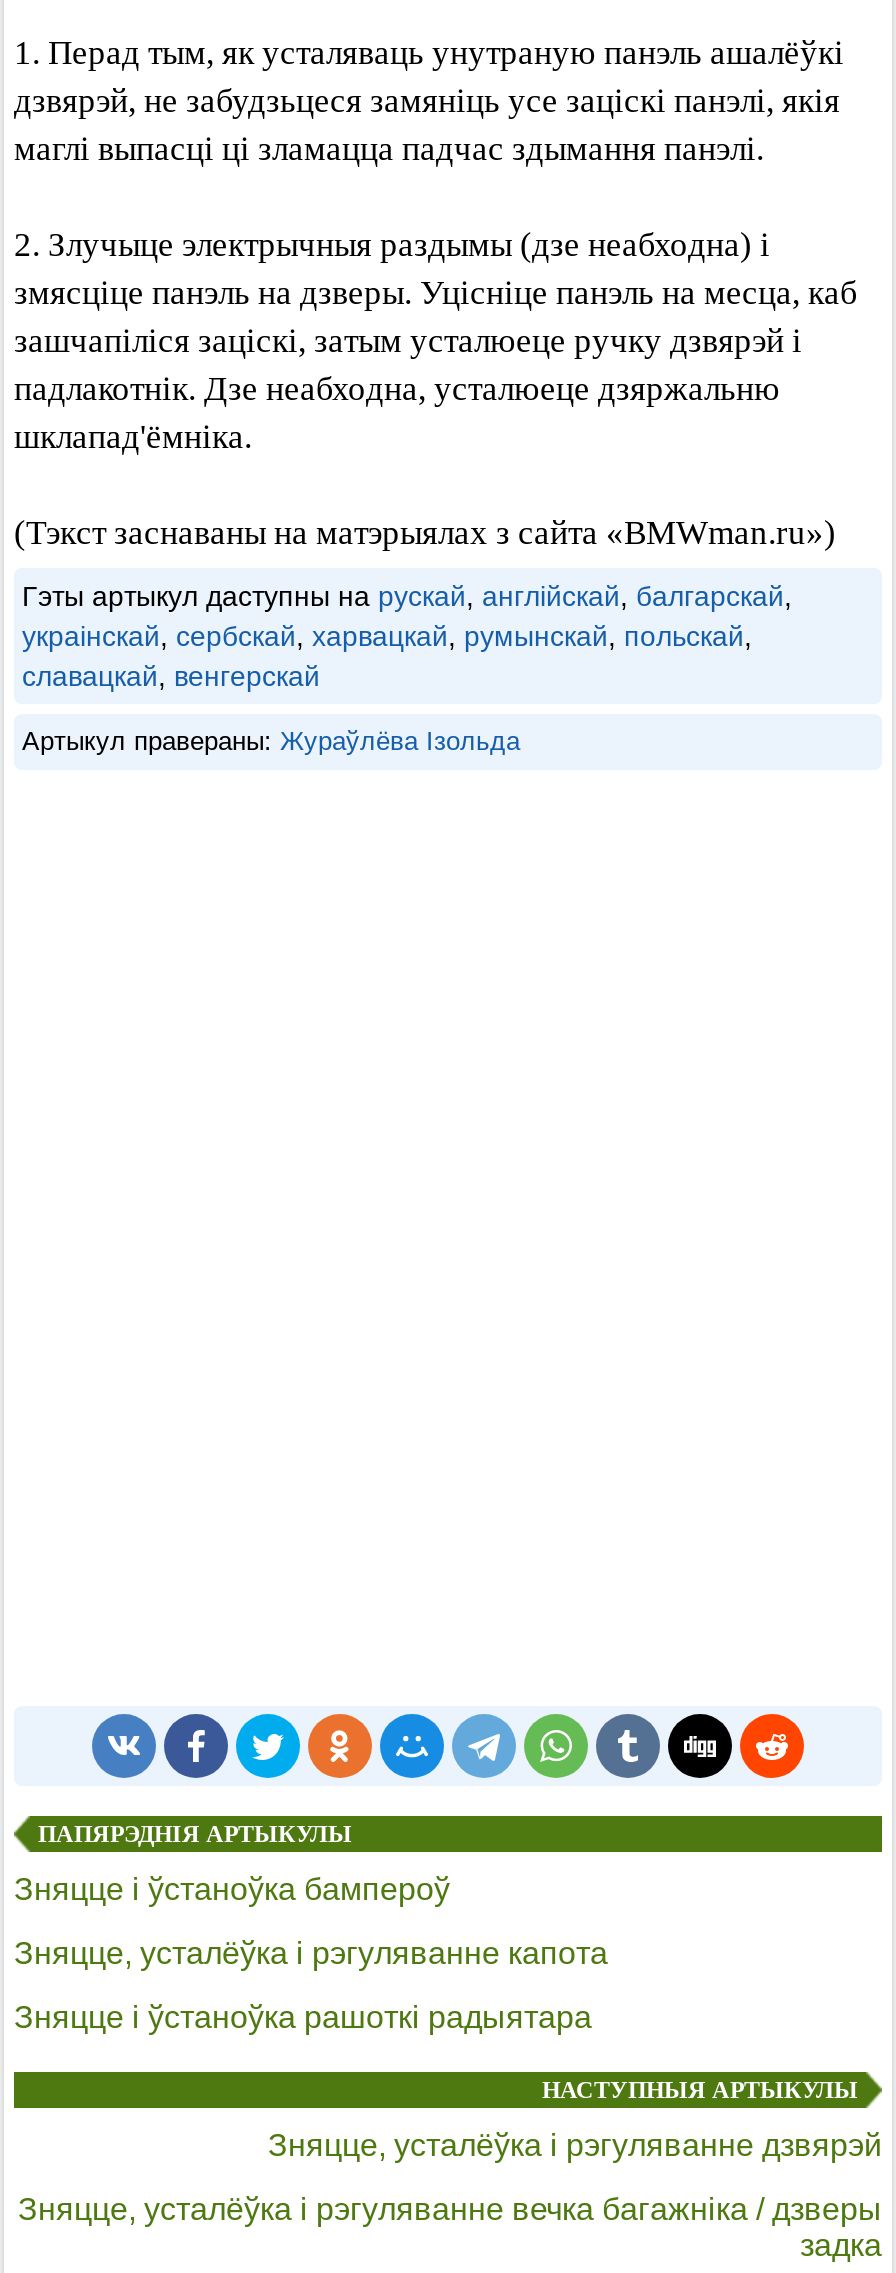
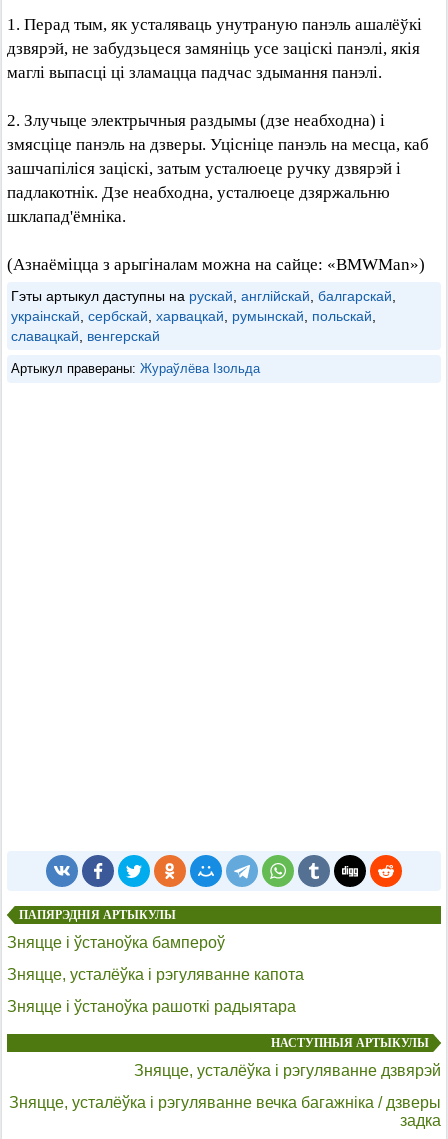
[14,514,836,552] (Тэкст заснаваны на матэрыялах з сайта «BMWman.ru») -> [7,255,425,274] (Азнаёміцца з арыгіналам можна на сайце: «BMWMan»)

